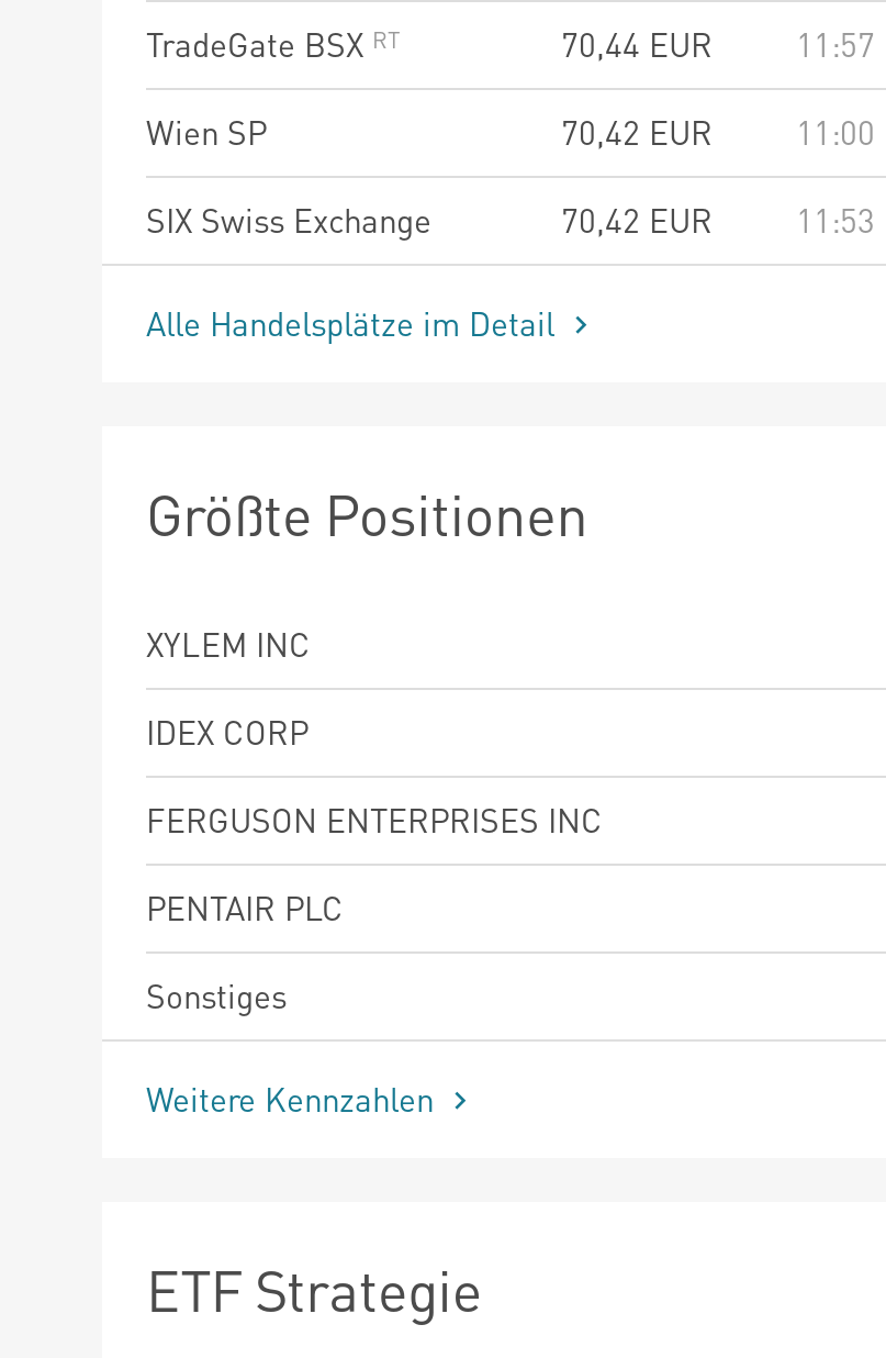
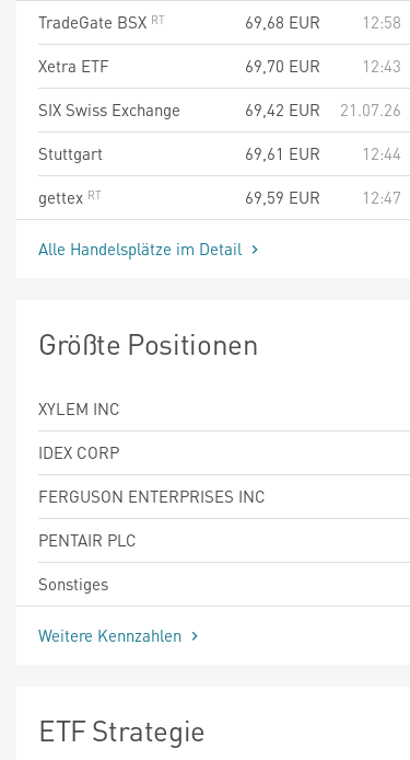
[561,21,875,65] 70,44 EUR | 11:57 -> [245,11,401,32] 69,68 EUR | 12:58
[146,109,875,153] Wien SP | 70,42 EUR | 11:00 -> [38,54,401,76] Xetra ETF | 69,70 EUR | 12:43
[561,197,875,241] 70,42 EUR | 11:53 -> [38,98,401,208] 69,42 EUR | 21.07.26 | Stuttgart | 69,61 EUR | 12:44 | gettex | 69,59 EUR | 12:47

